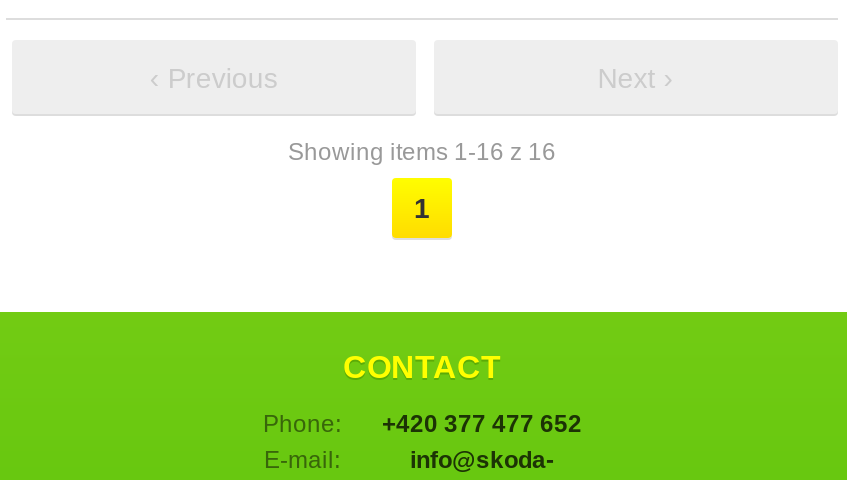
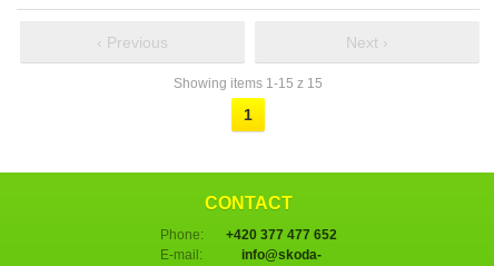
[288,137,556,165] Showing items 1-16 z 16 -> [174,75,323,91] Showing items 1-15 z 15

